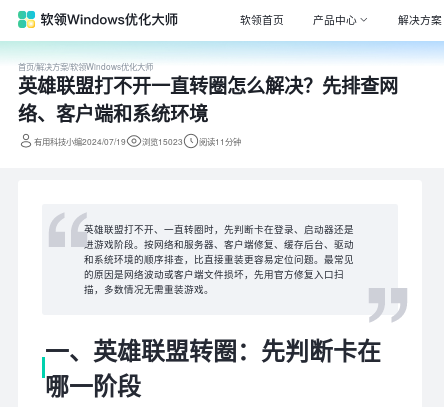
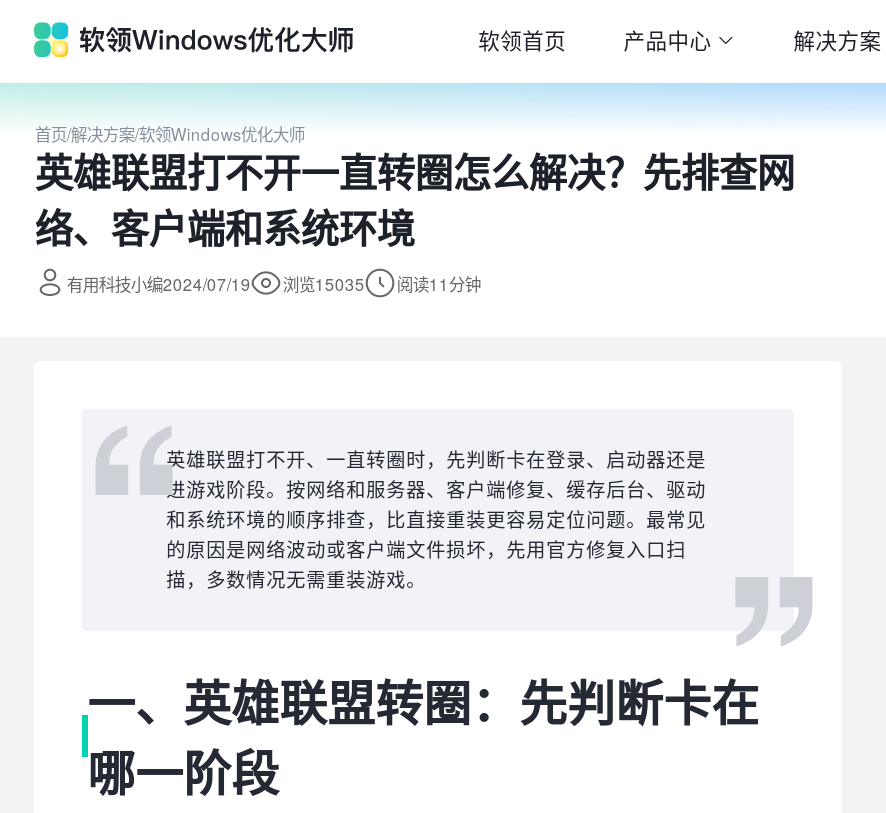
[34,135,241,147] 有用科技小编2024/07/19 浏览15023 阅读11分钟 -> [67,271,481,295] 有用科技小编2024/07/19 浏览15035 阅读11分钟

